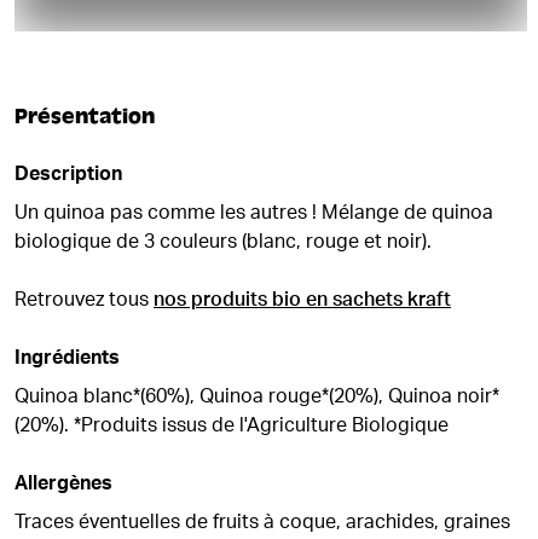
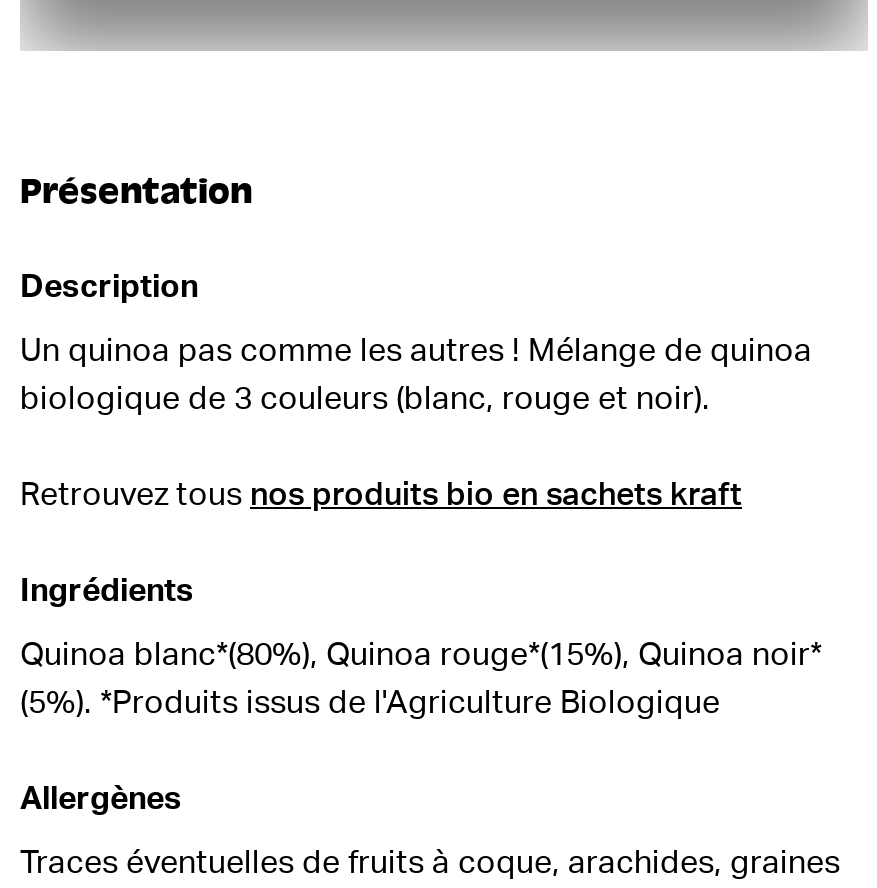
[15,387,499,406] Quinoa blanc*(60%), Quinoa rouge*(20%), Quinoa noir* -> [20,639,822,671] Quinoa blanc*(80%), Quinoa rouge*(15%), Quinoa noir*
[15,416,449,435] (20%). *Produits issus de l'Agriculture Biologique -> [20,687,720,719] (5%). *Produits issus de l'Agriculture Biologique

